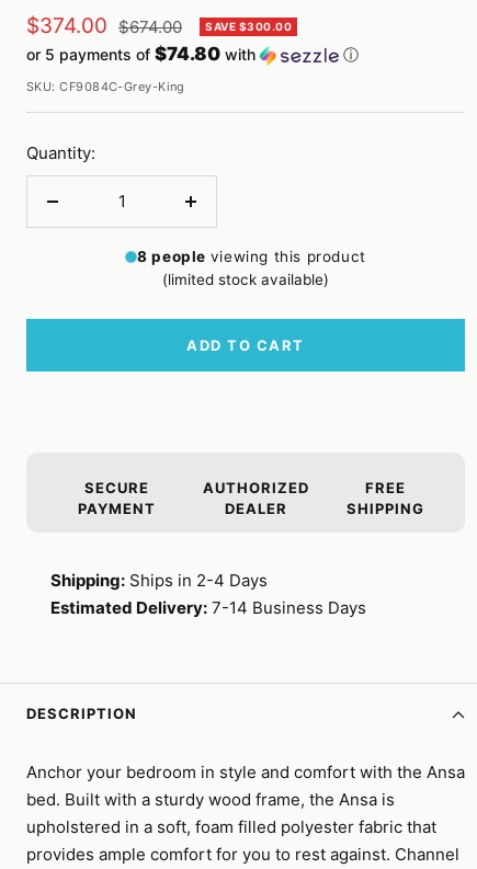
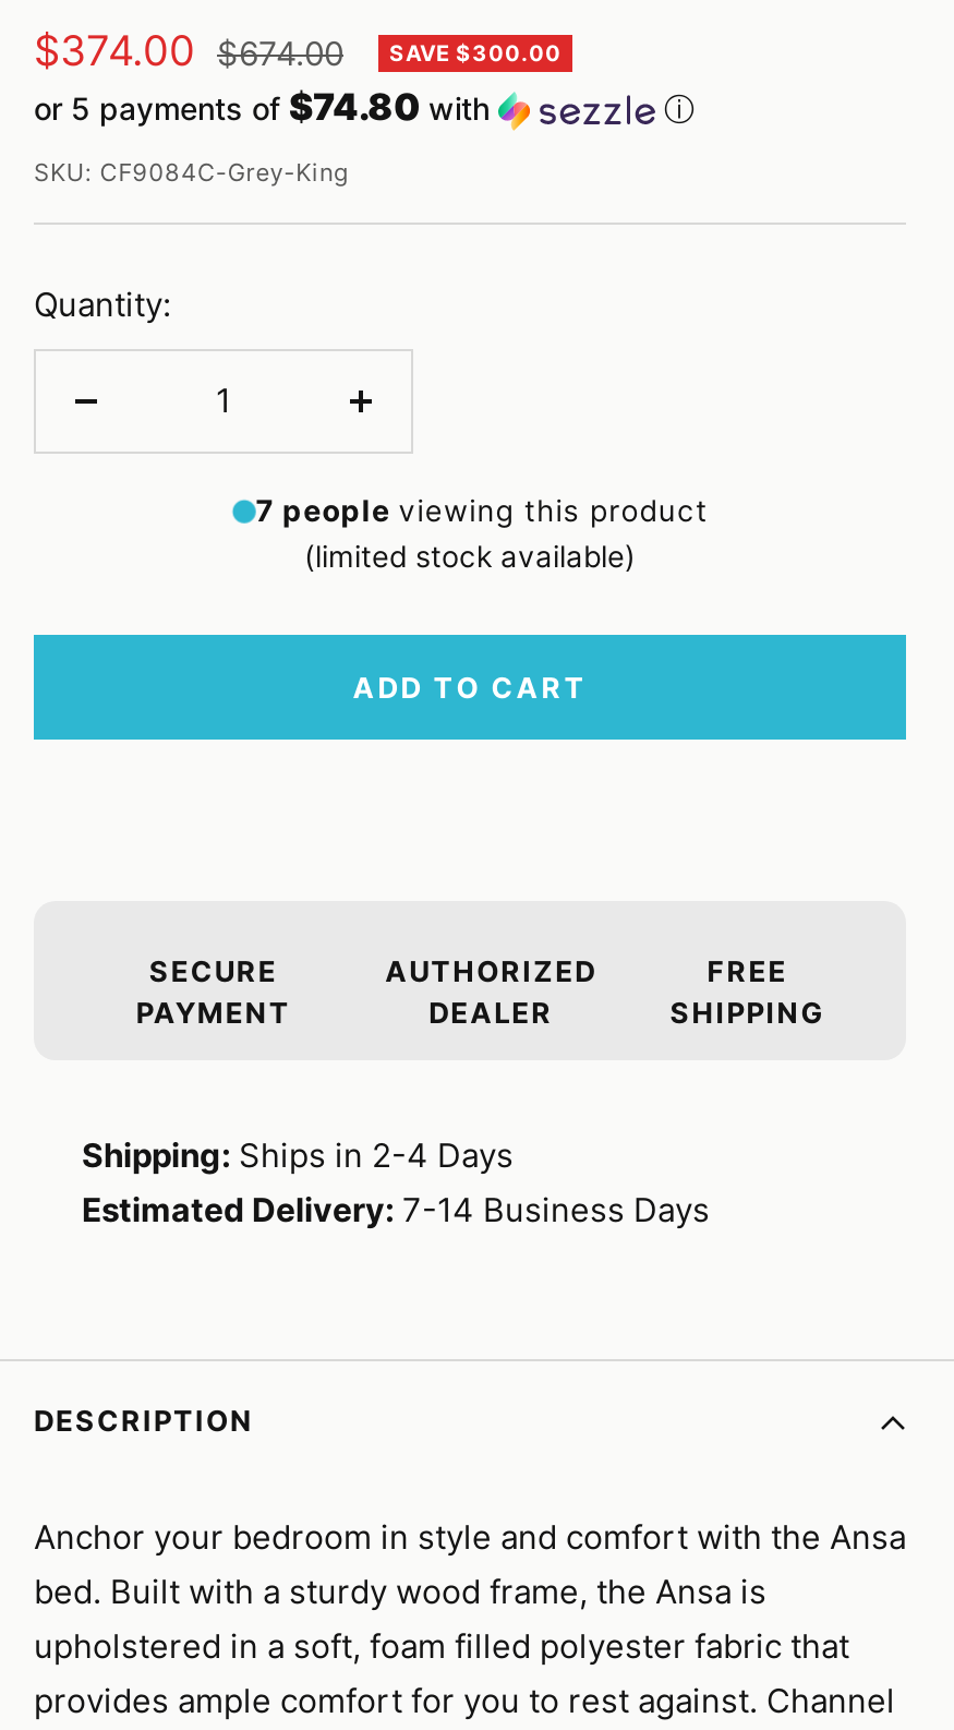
[137,248,366,265] 8 people viewing this product -> [256,493,708,528] 7 people viewing this product

